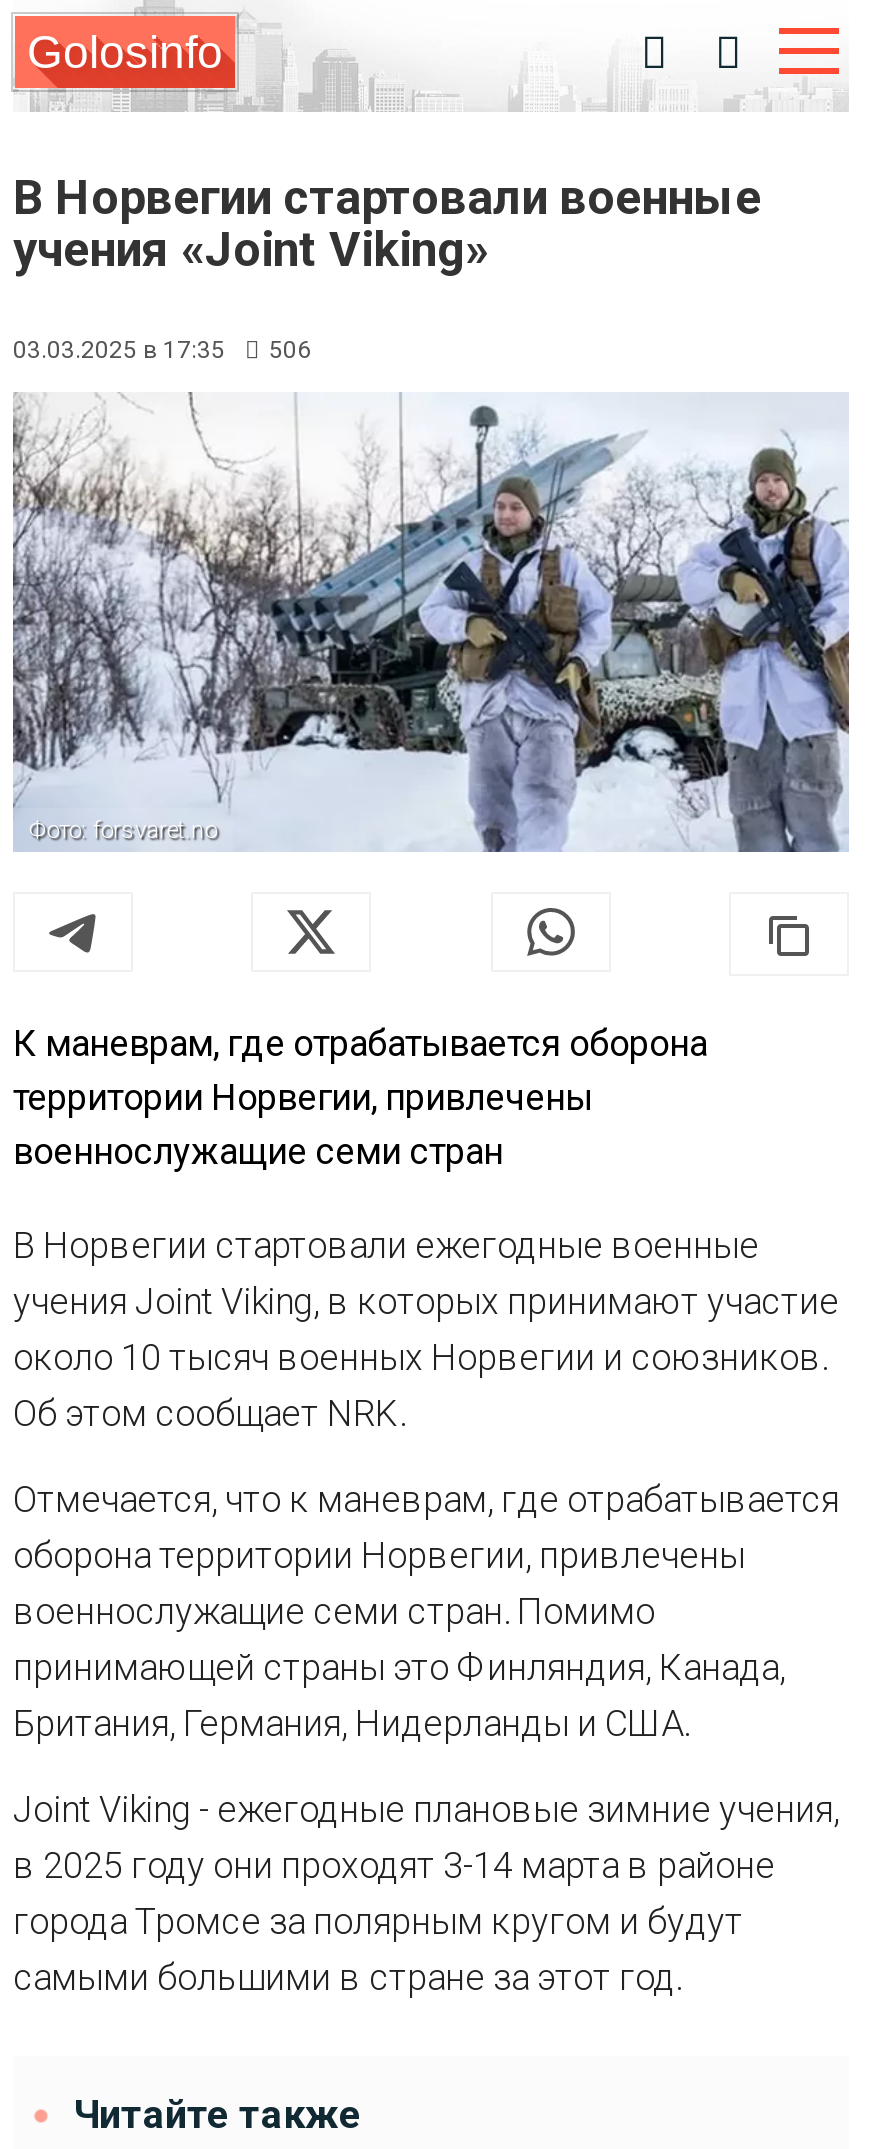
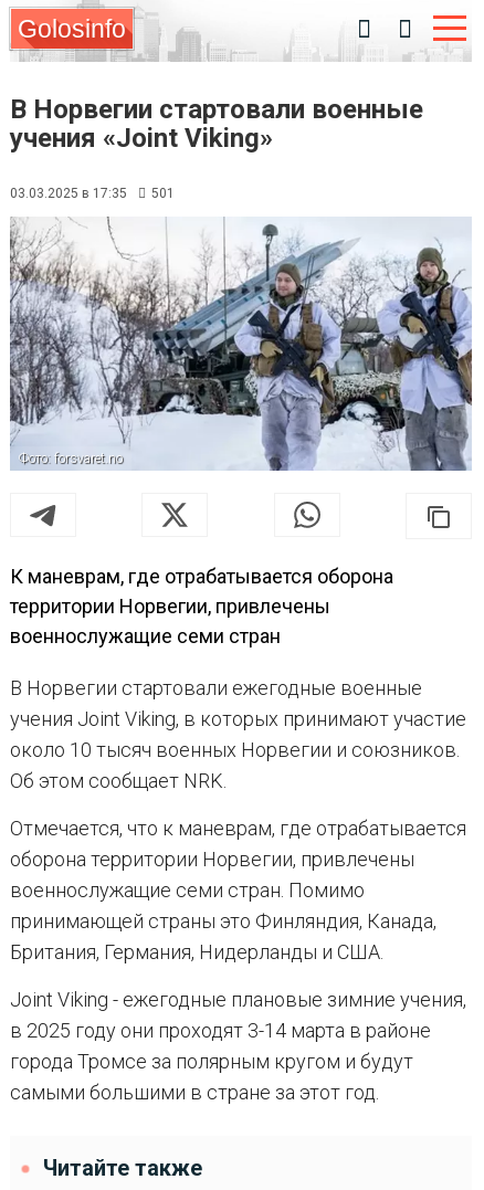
[13,336,311,364] 03.03.2025 в 17:35 506 -> [10,186,175,201] 03.03.2025 в 17:35 501

